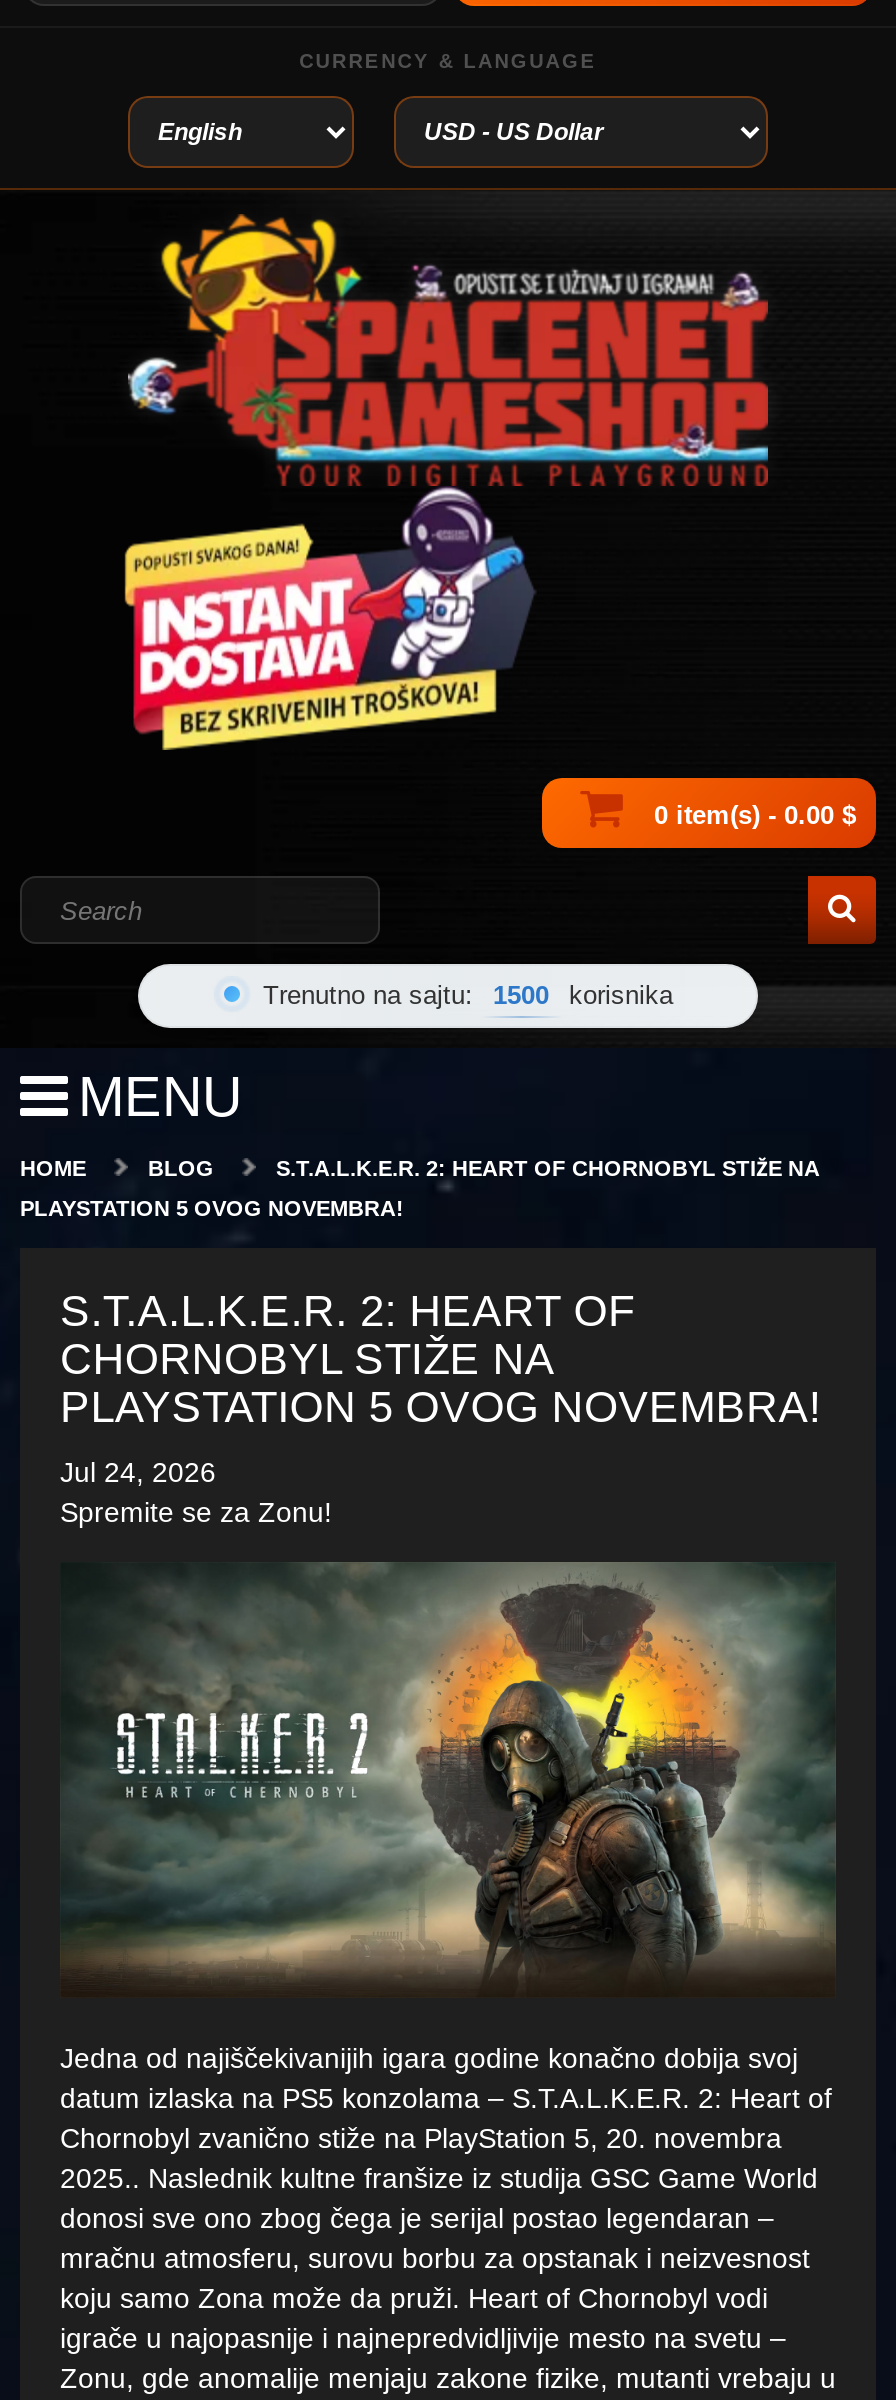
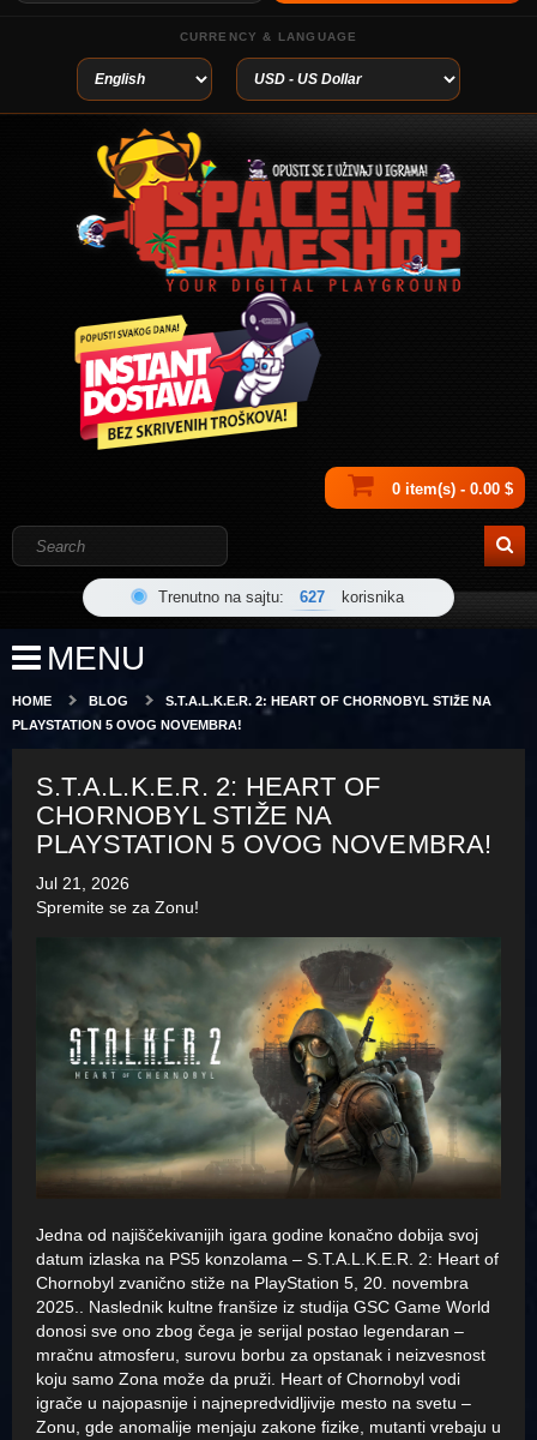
[255,980,673,1010] Trenutno na sajtu: 1500 korisnika -> [153,588,403,606] Trenutno na sajtu: | 627 | korisnika
[60,1456,216,1488] Jul 24, 2026 -> [36,874,129,893] Jul 21, 2026

